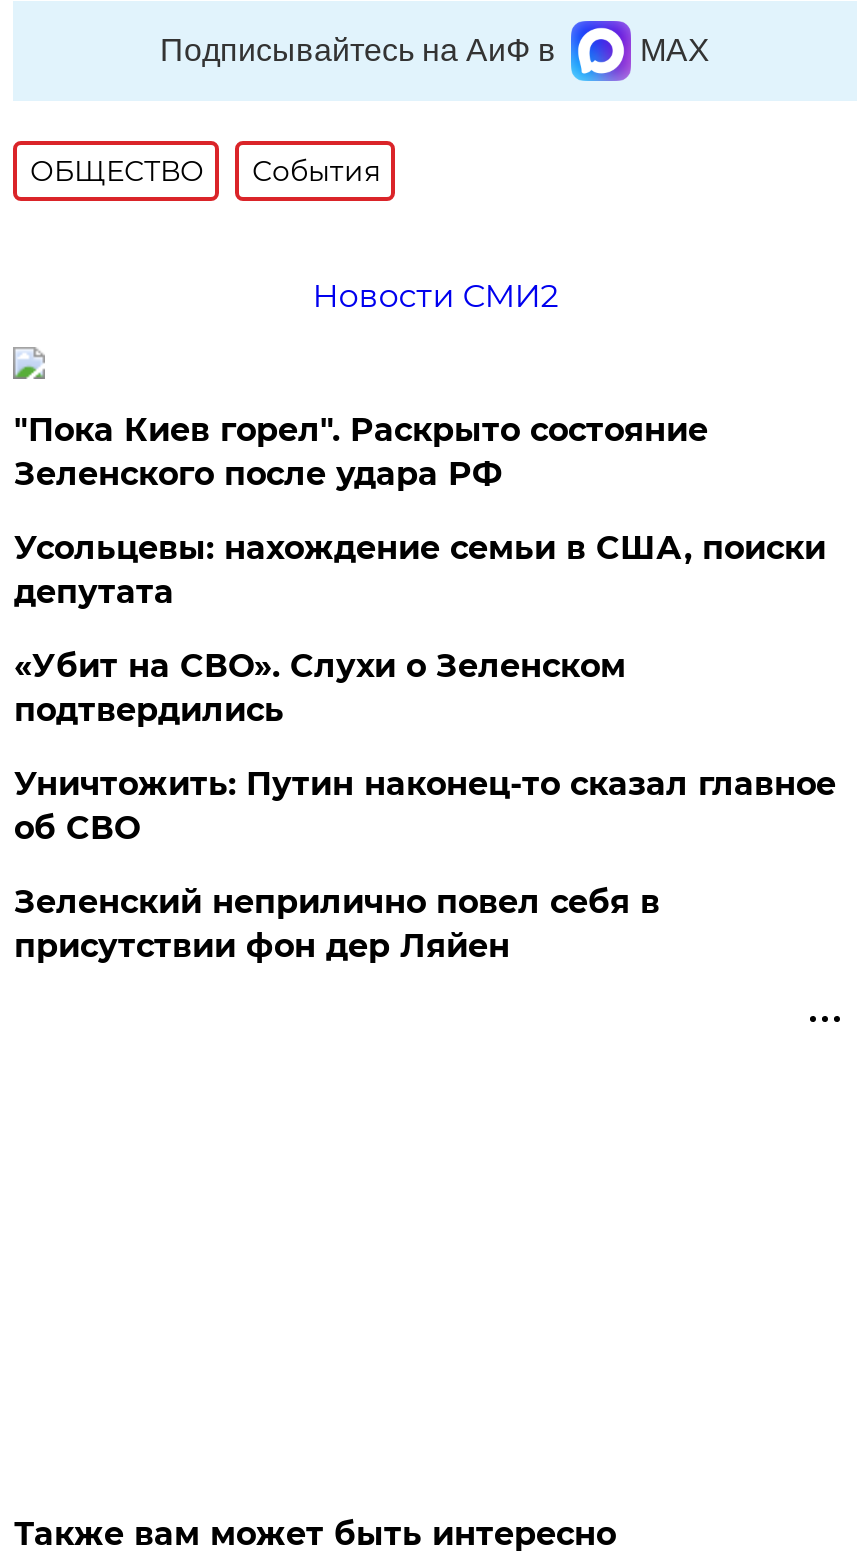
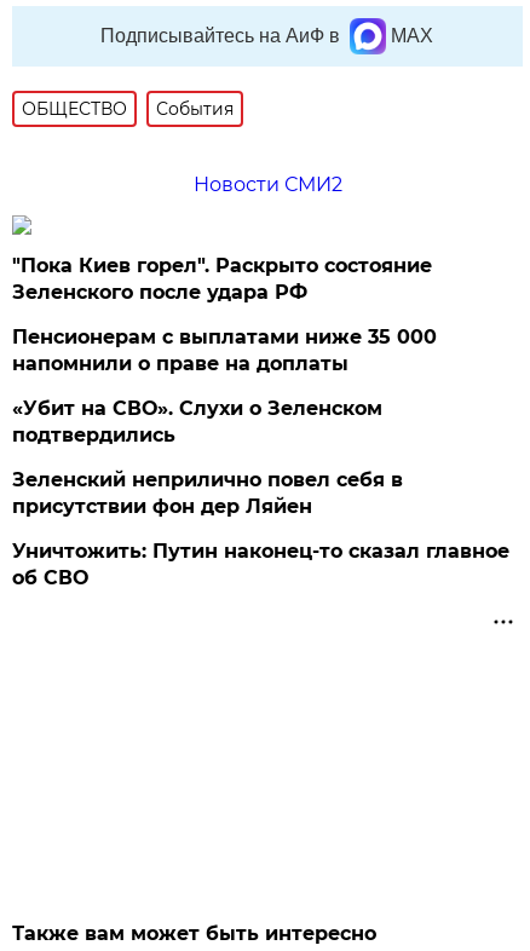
[14,529,826,611] Усольцевы: нахождение семьи в США, поиски | депутата -> [13,325,437,375] Пенсионерам с выплатами ниже 35 000 | напомнили о праве на доплаты
moved [14,765,836,847] -> [13,540,510,589]: Уничтожить: Путин наконец-то сказал главное | об СВО
moved [14,883,660,965] -> [13,468,403,518]: Зеленский неприлично повел cебя в | присутствии фон дер Ляйен

